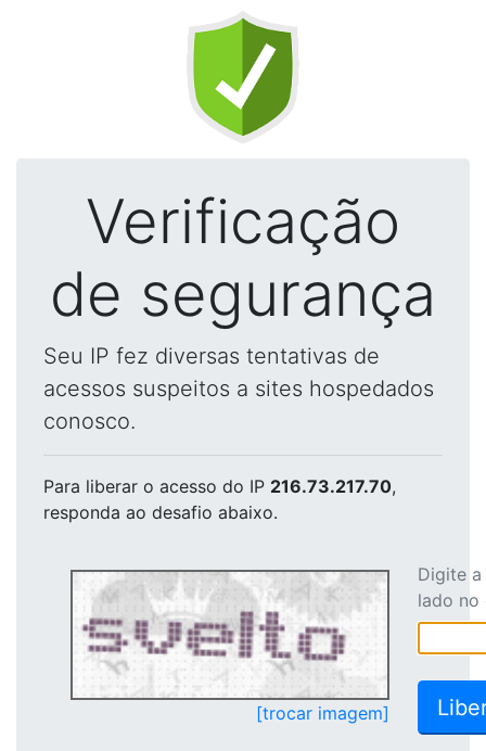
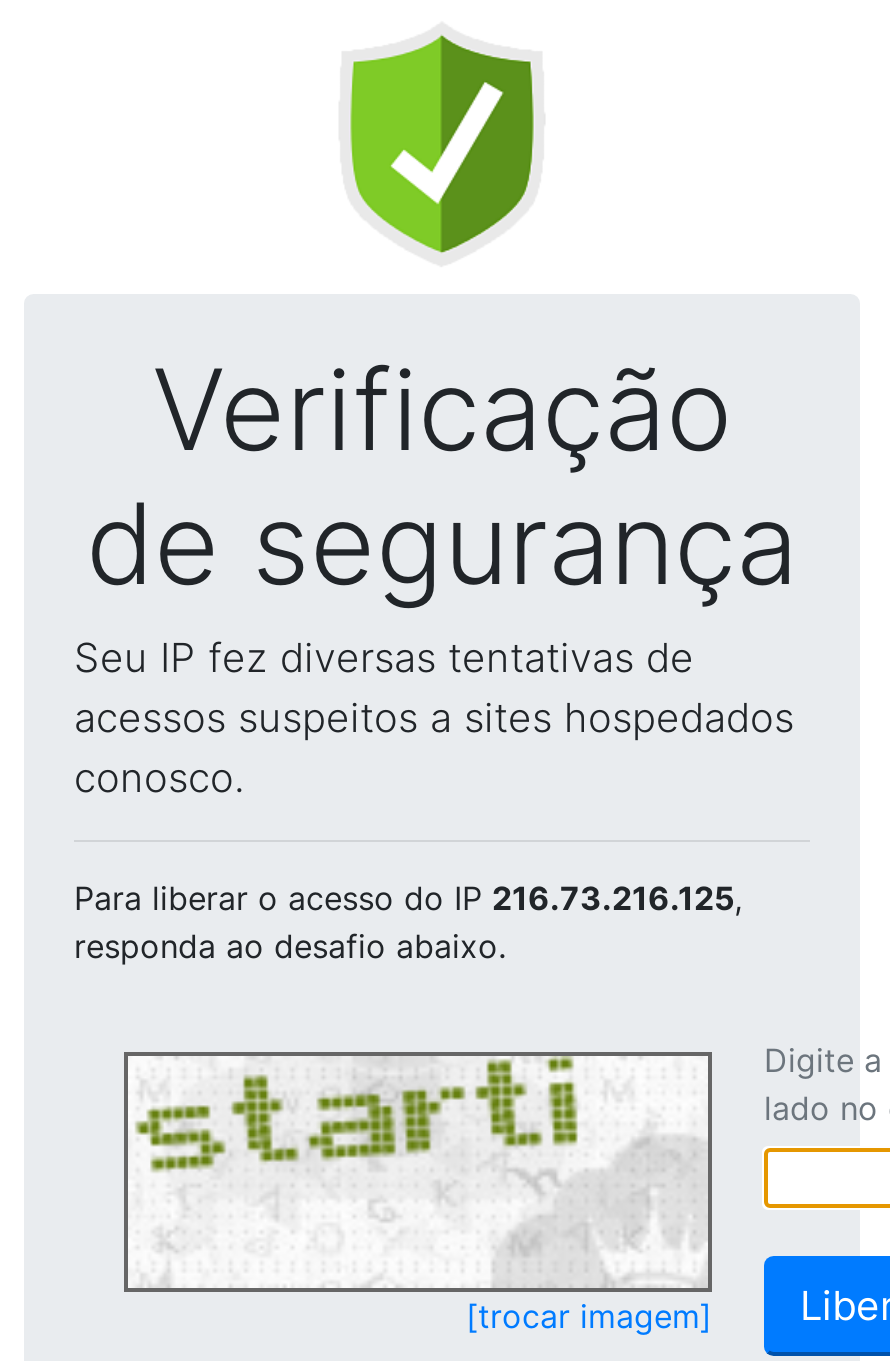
[43,475,396,497] Para liberar o acesso do IP 216.73.217.70, -> [74,878,742,918] Para liberar o acesso do IP 216.73.216.125,
[77,572,384,679] [image] -> [134,1056,700,1256] [image]

